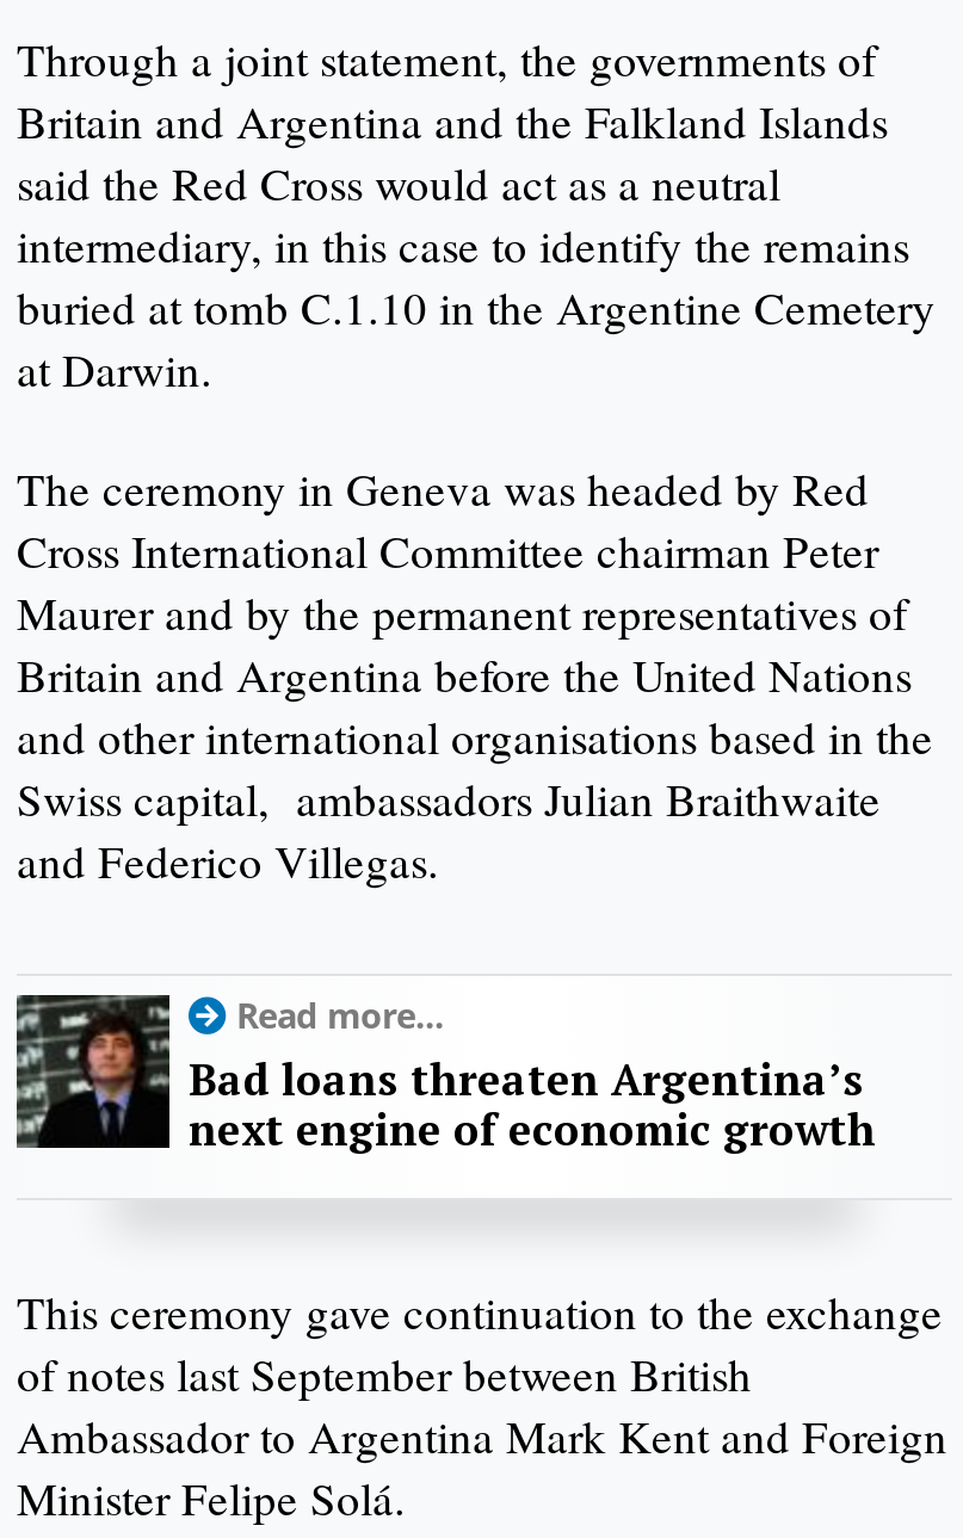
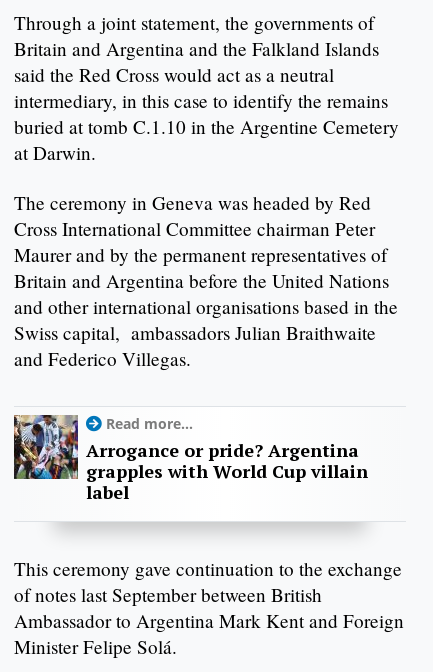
[14,993,876,1158] [image] | Bad loans threaten Argentina’s | next engine of economic growth -> [13,414,368,504] [image] | Arrogance or pride? Argentina | grapples with World Cup villain | label

